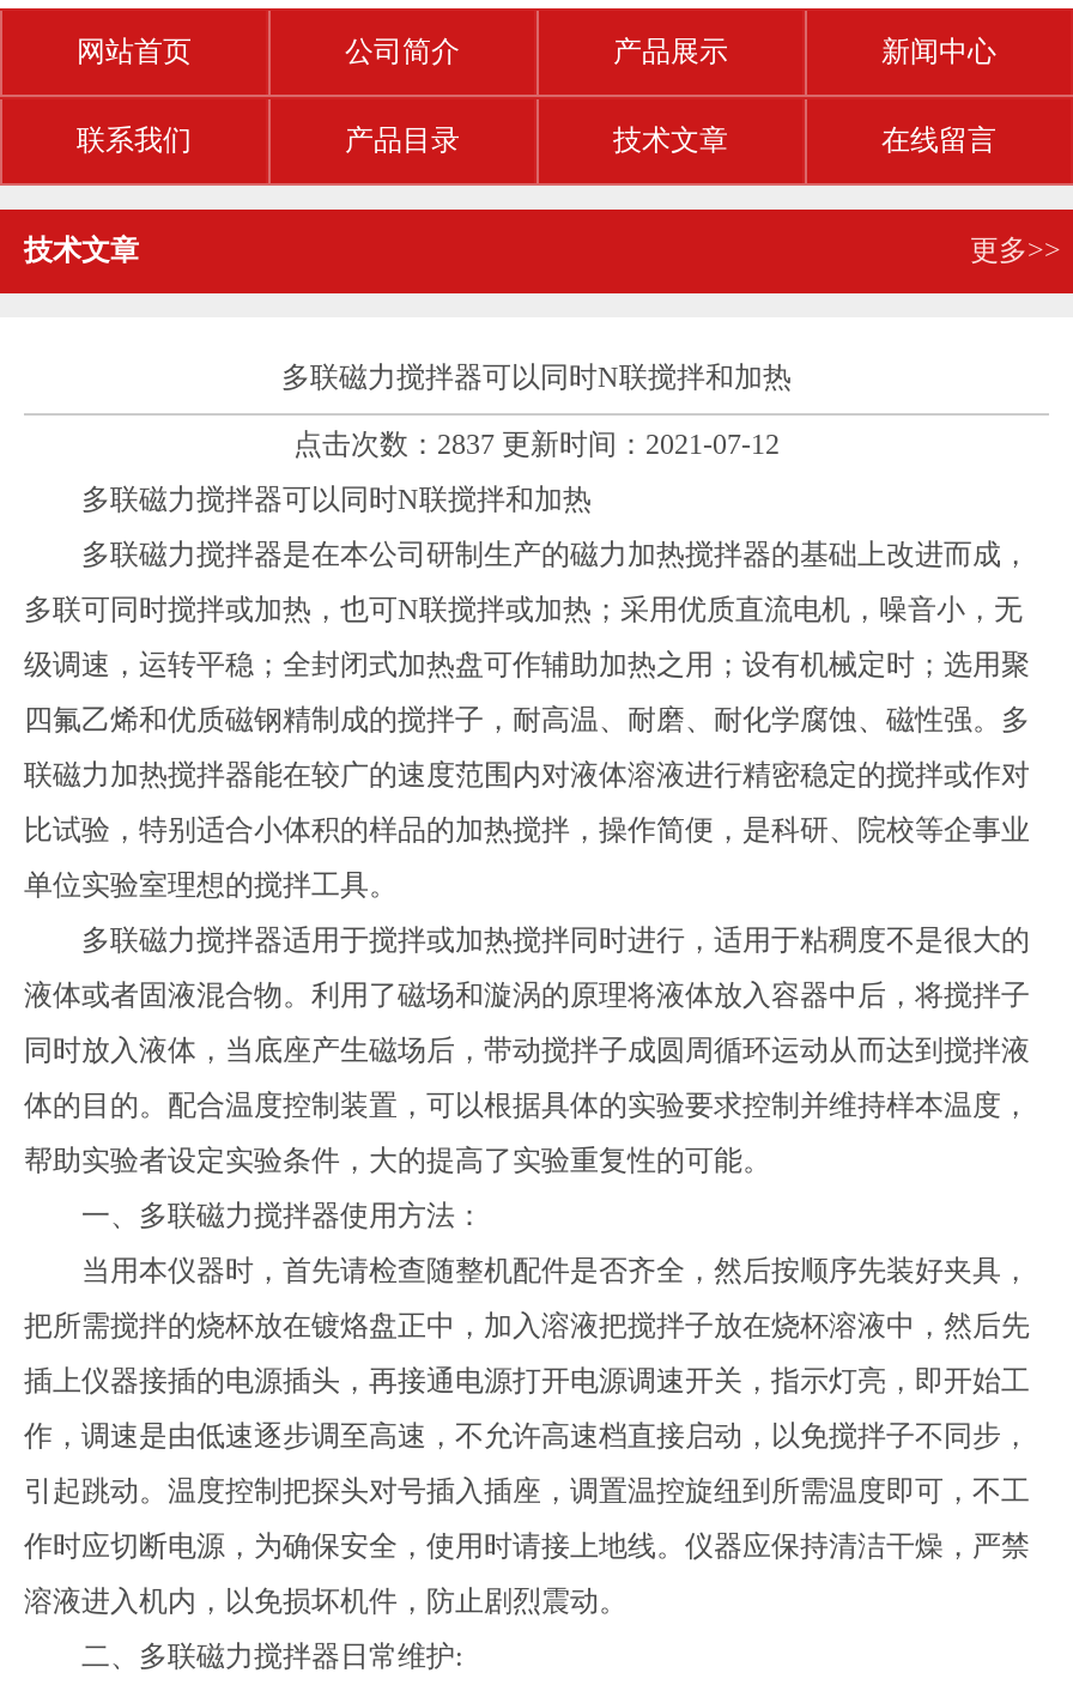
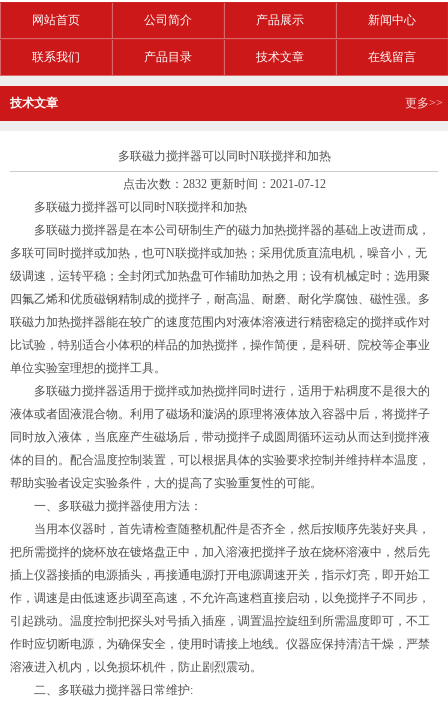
[293,428,780,461] 点击次数：2837 更新时间：2021-07-12 -> [122,177,325,191] 点击次数：2832 更新时间：2021-07-12

